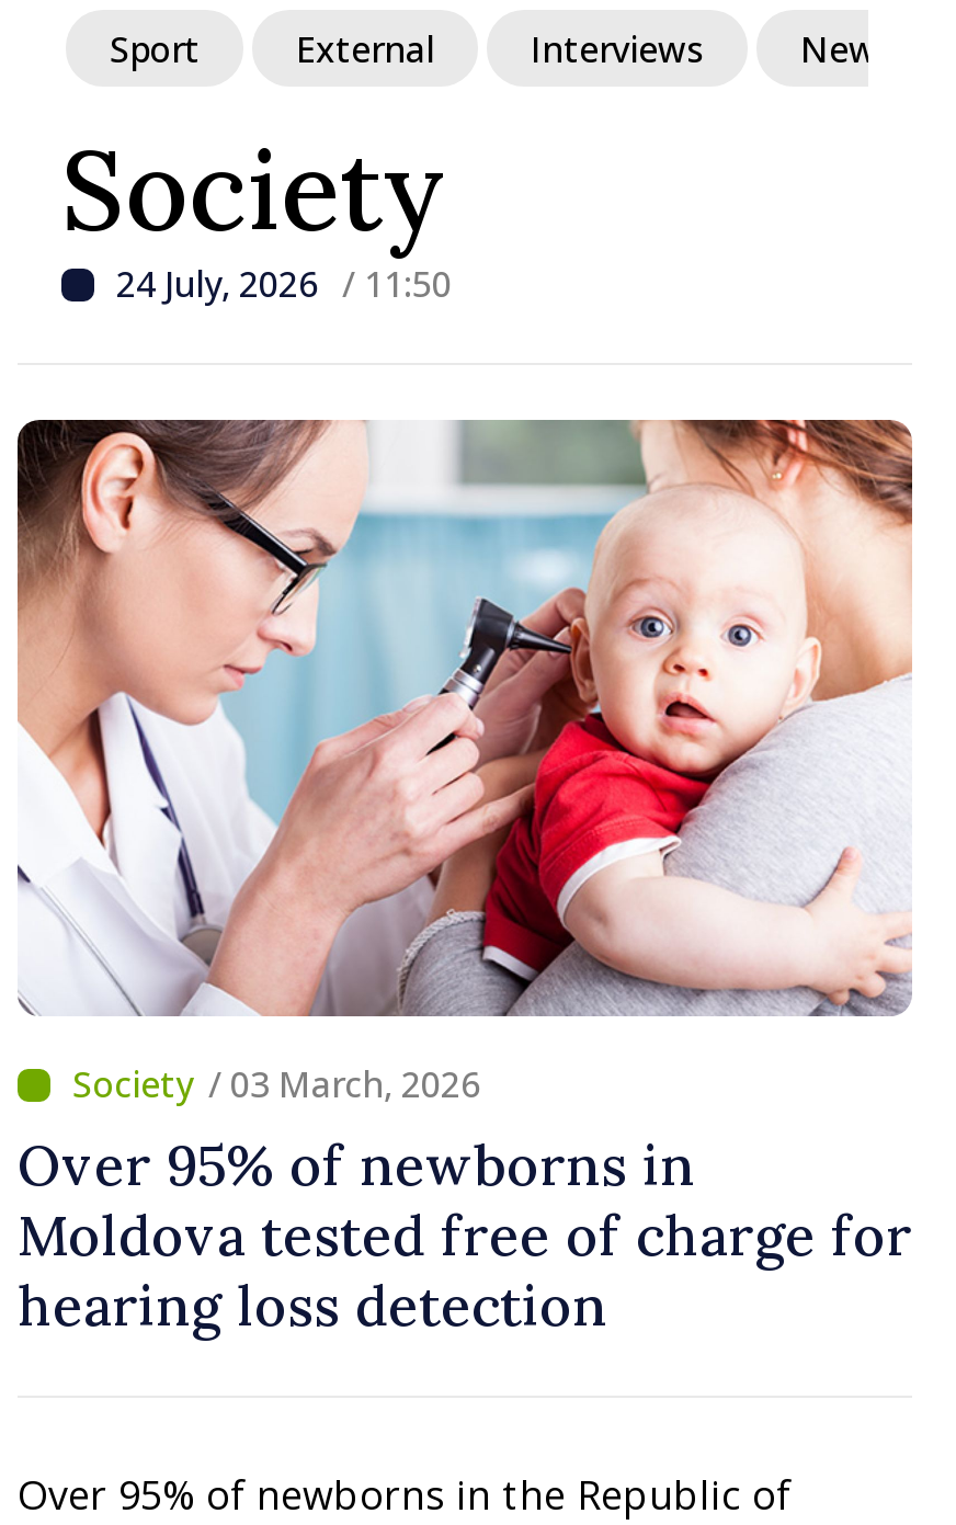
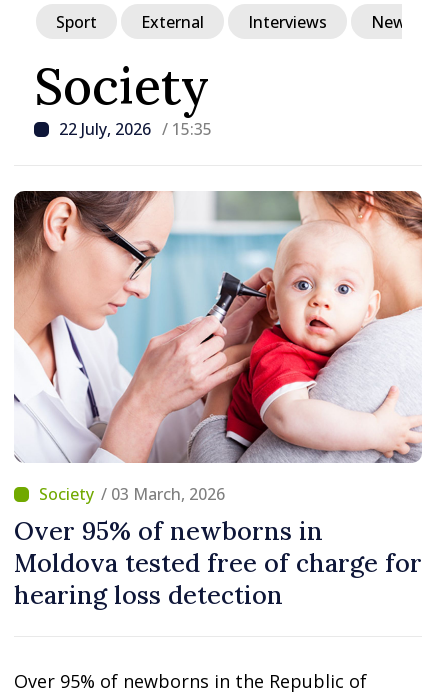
[116,260,452,308] 24 July, 2026 / 11:50 -> [59,118,212,140] 22 July, 2026 / 15:35

